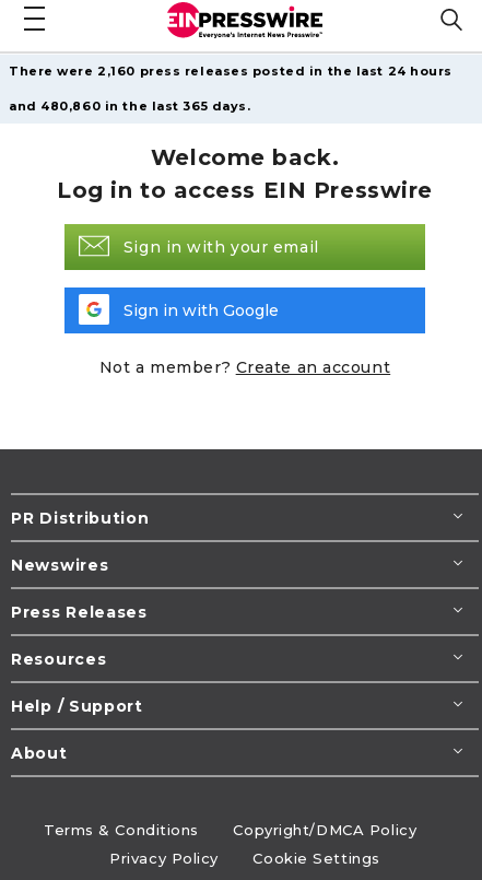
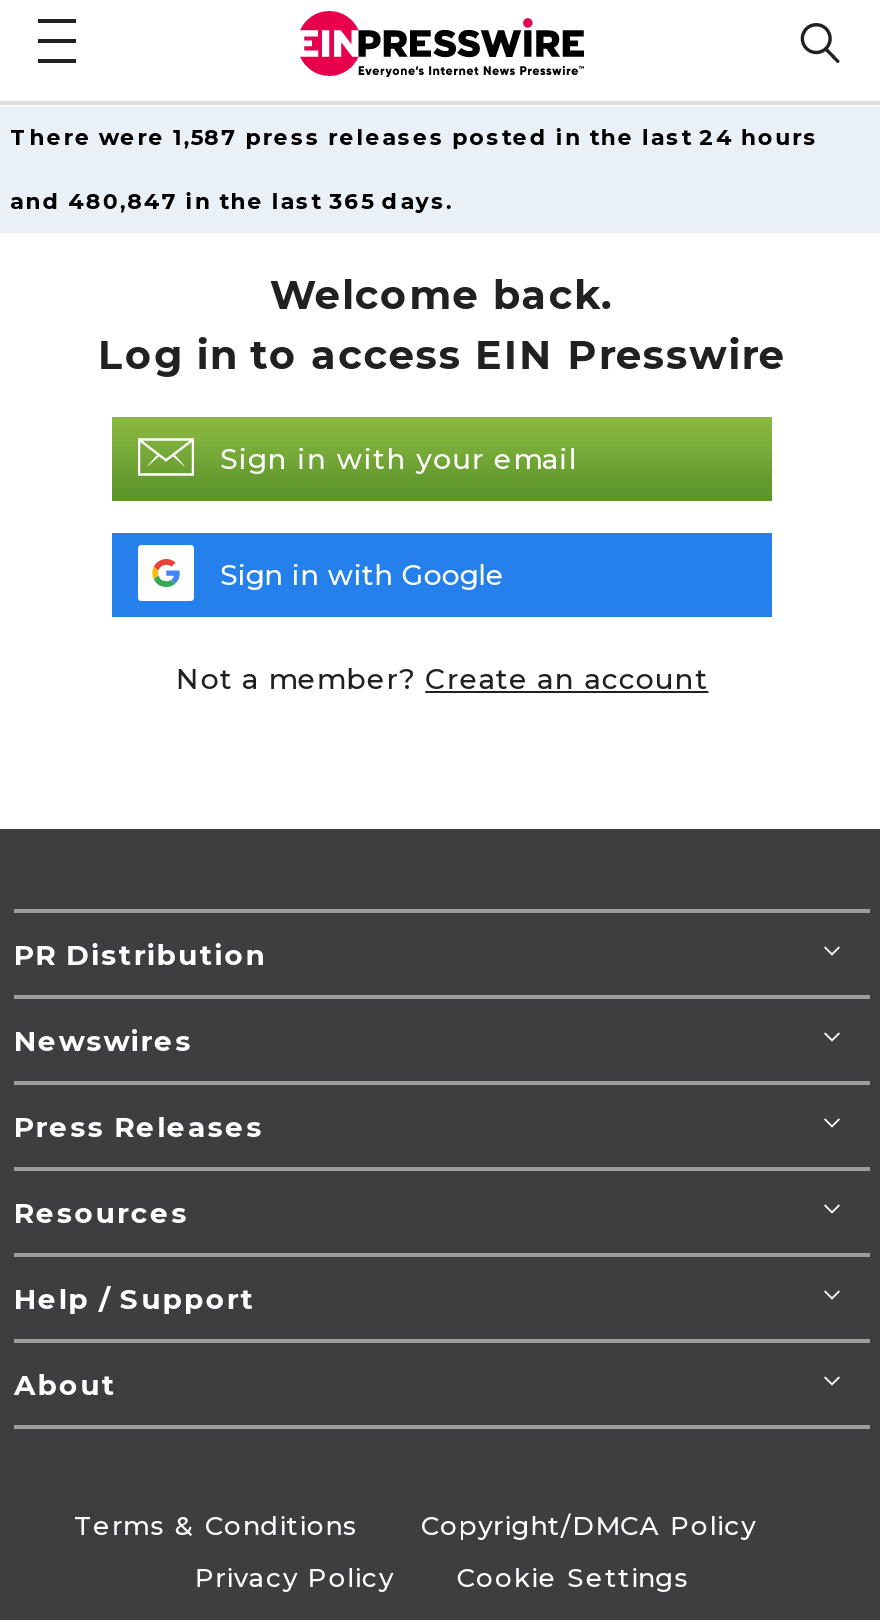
[9,63,452,79] There were 2,160 press releases posted in the last 24 hours -> [10,123,818,151] There were 1,587 press releases posted in the last 24 hours
[9,98,251,114] and 480,860 in the last 365 days. -> [10,187,453,215] and 480,847 in the last 365 days.

